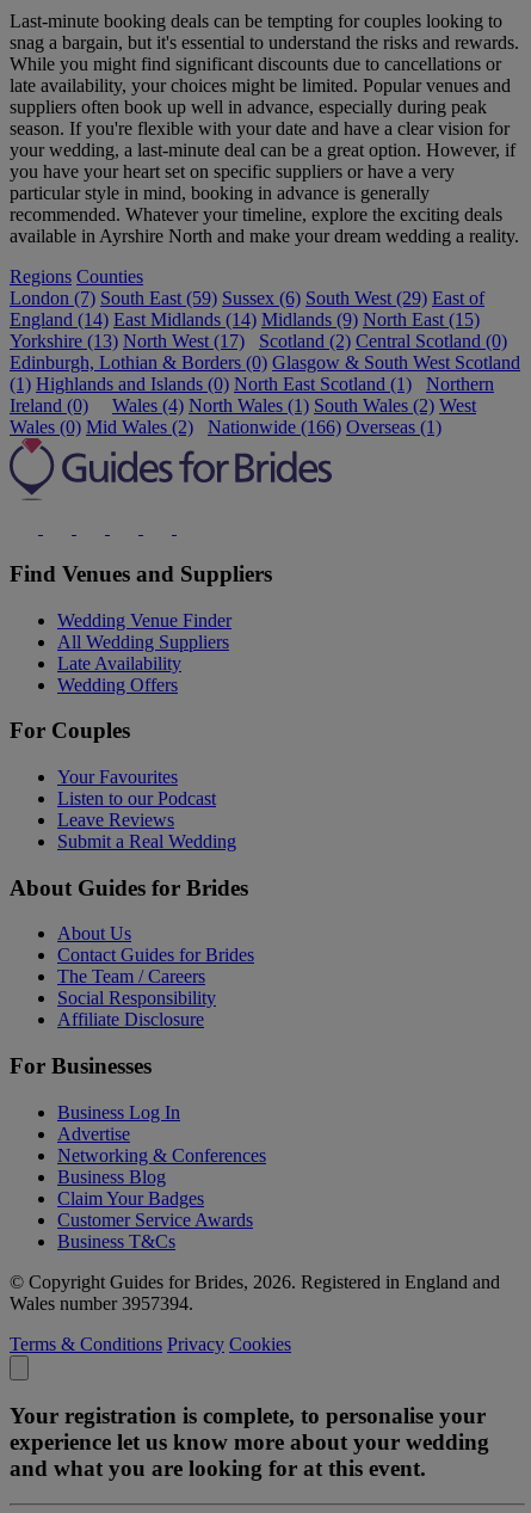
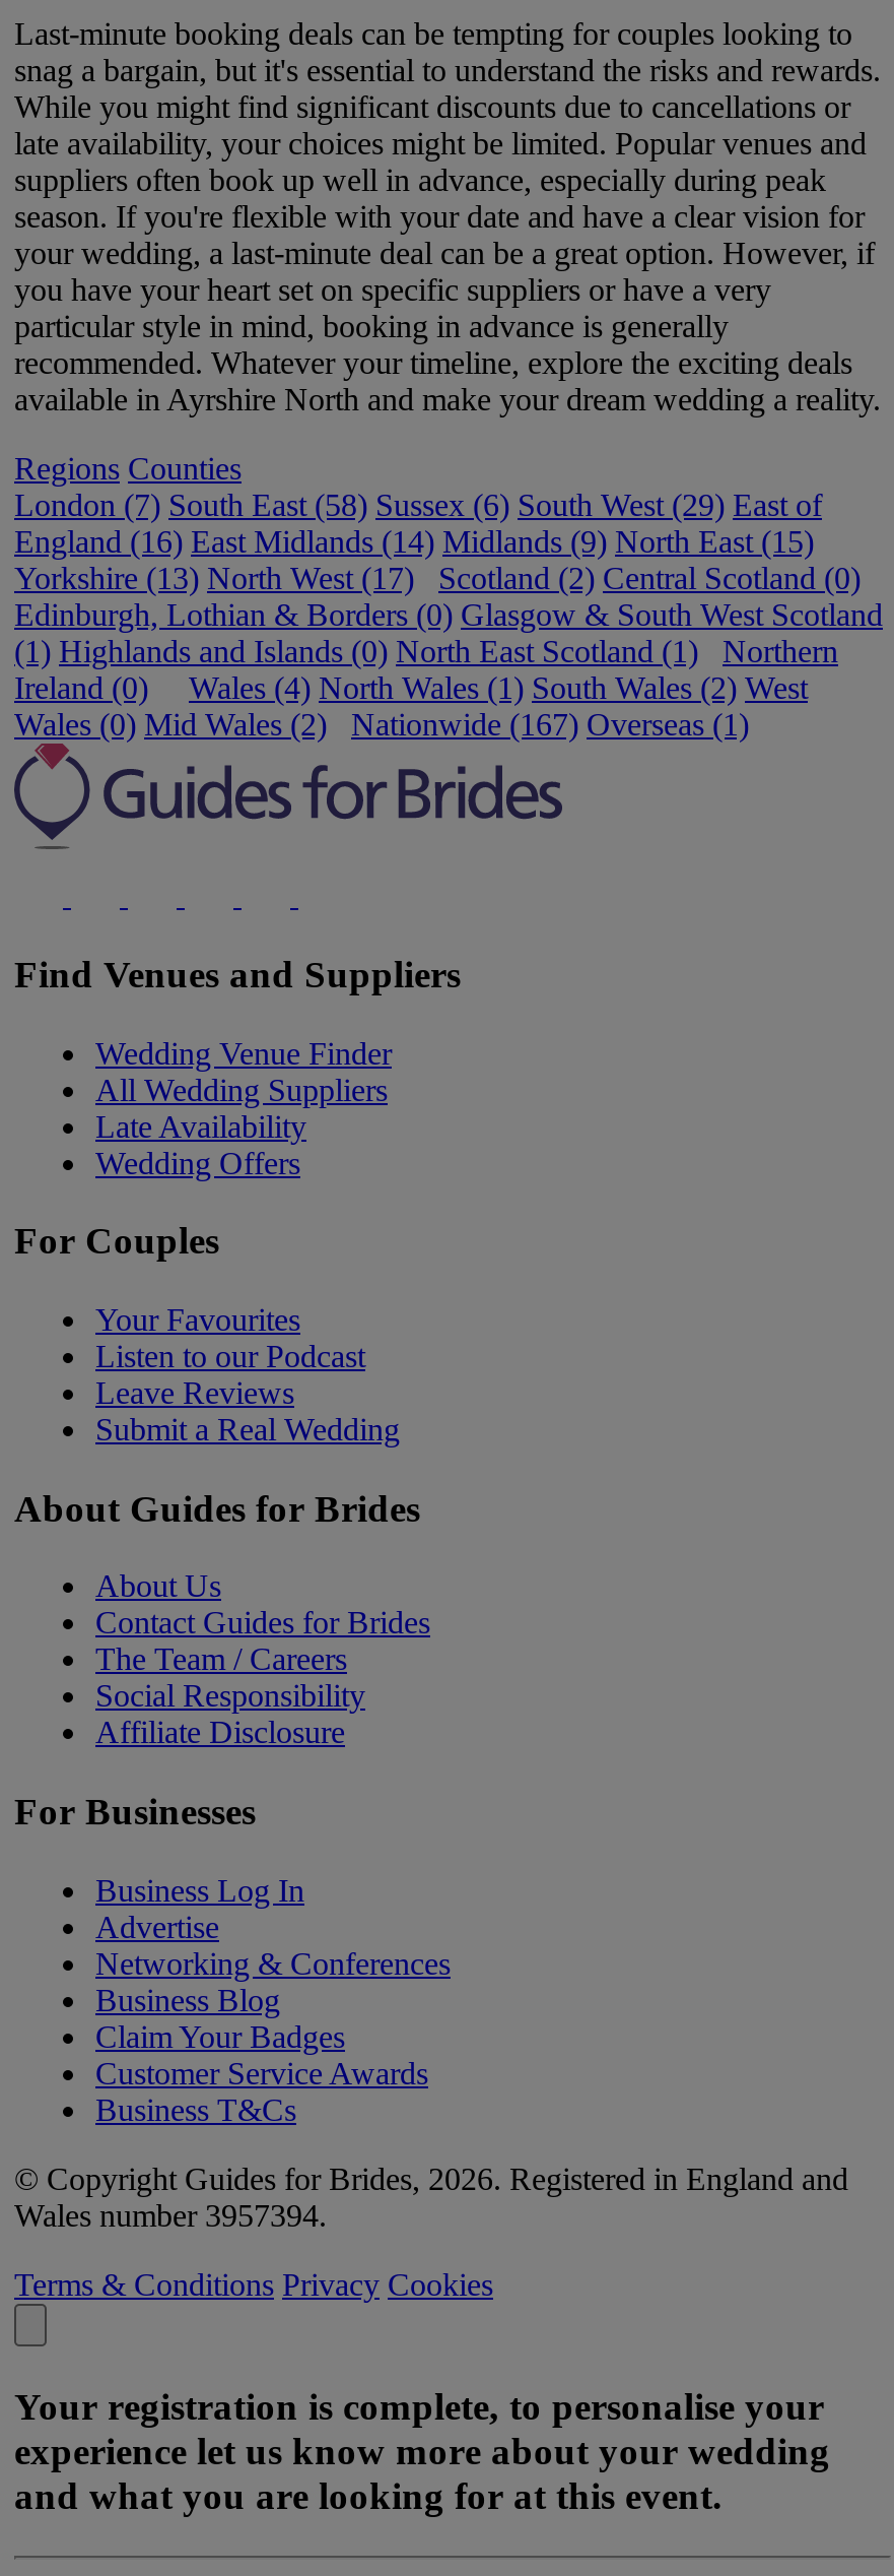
[10,288,484,308] London (7) South East (59) Sussex (6) South West (29) East of -> [14,488,822,522] London (7) South East (58) Sussex (6) South West (29) East of
[10,309,480,330] England (14) East Midlands (14) Midlands (9) North East (15) -> [14,524,814,559] England (16) East Midlands (14) Midlands (9) North East (15)
[208,417,442,437] Nationwide (166) Overseas (1) -> [351,707,749,742] Nationwide (167) Overseas (1)

